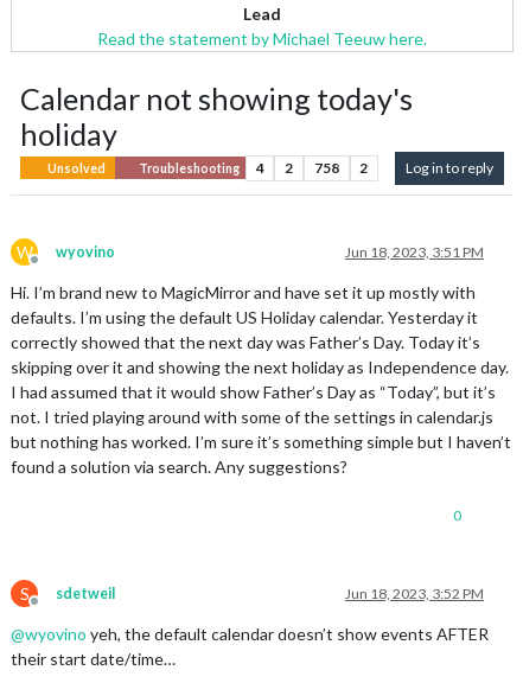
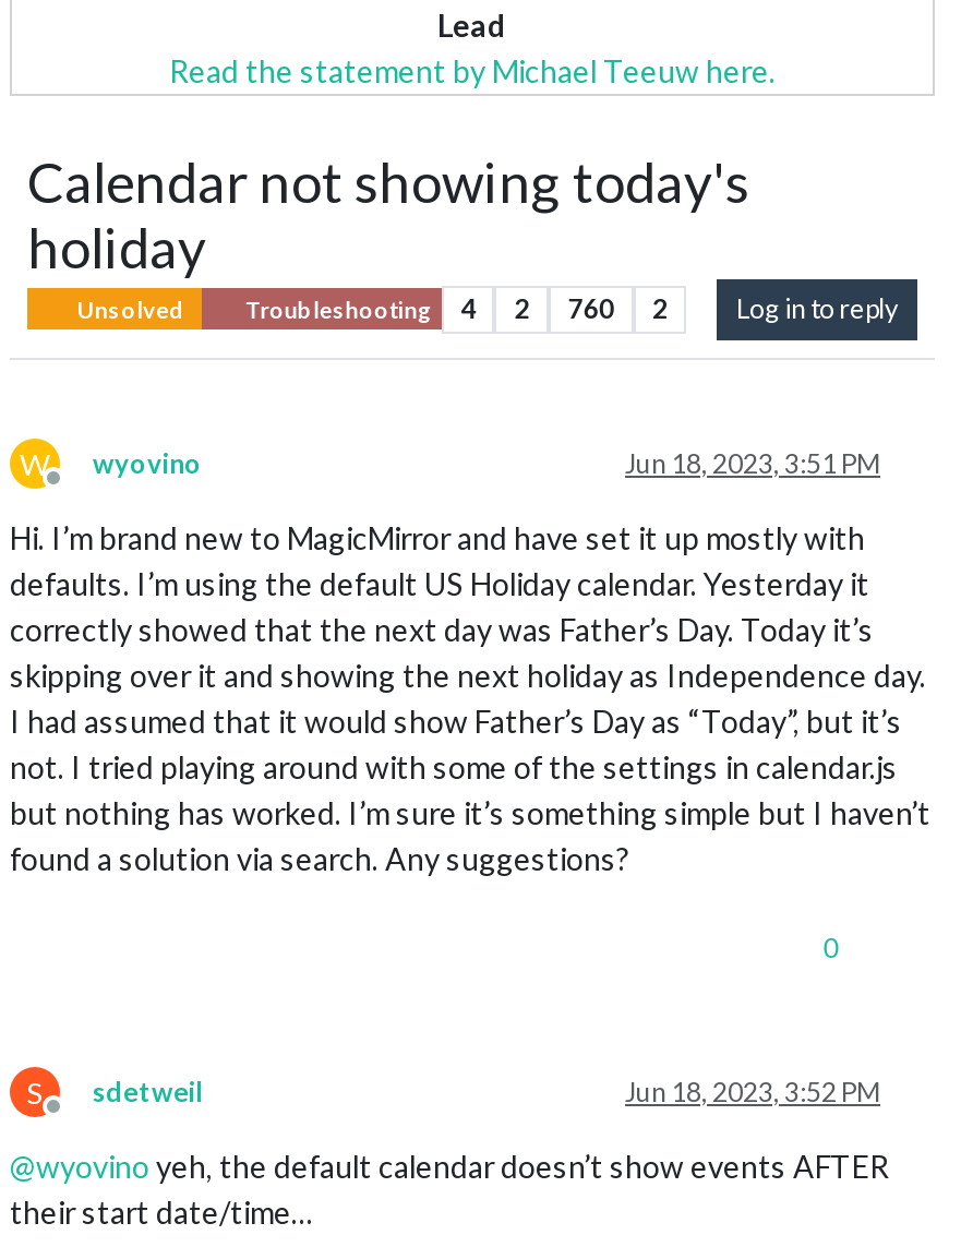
[136,159,368,176] Troubleshooting 4 2 758 2 -> [241,292,668,325] Troubleshooting 4 2 760 2

